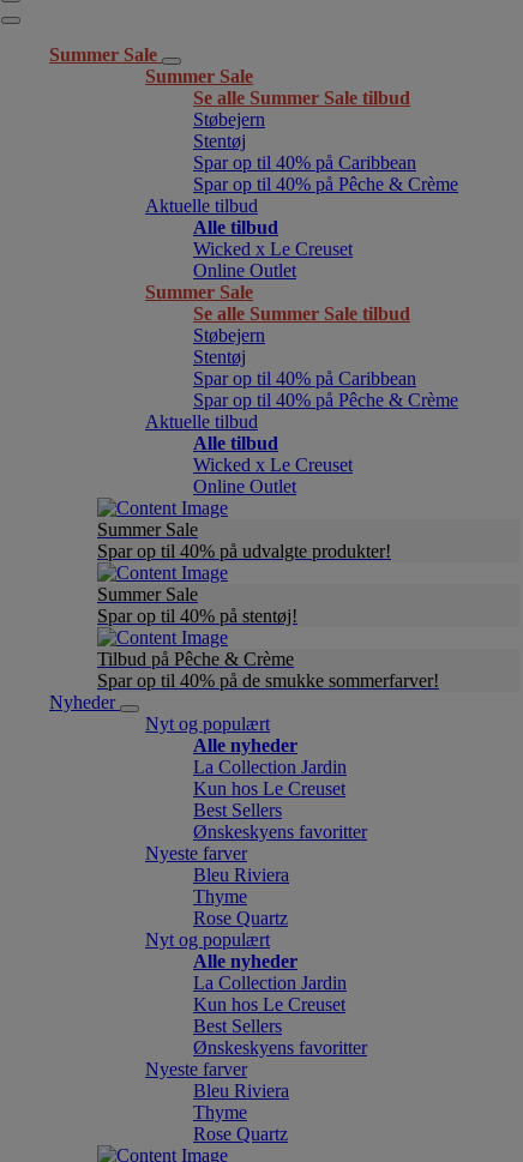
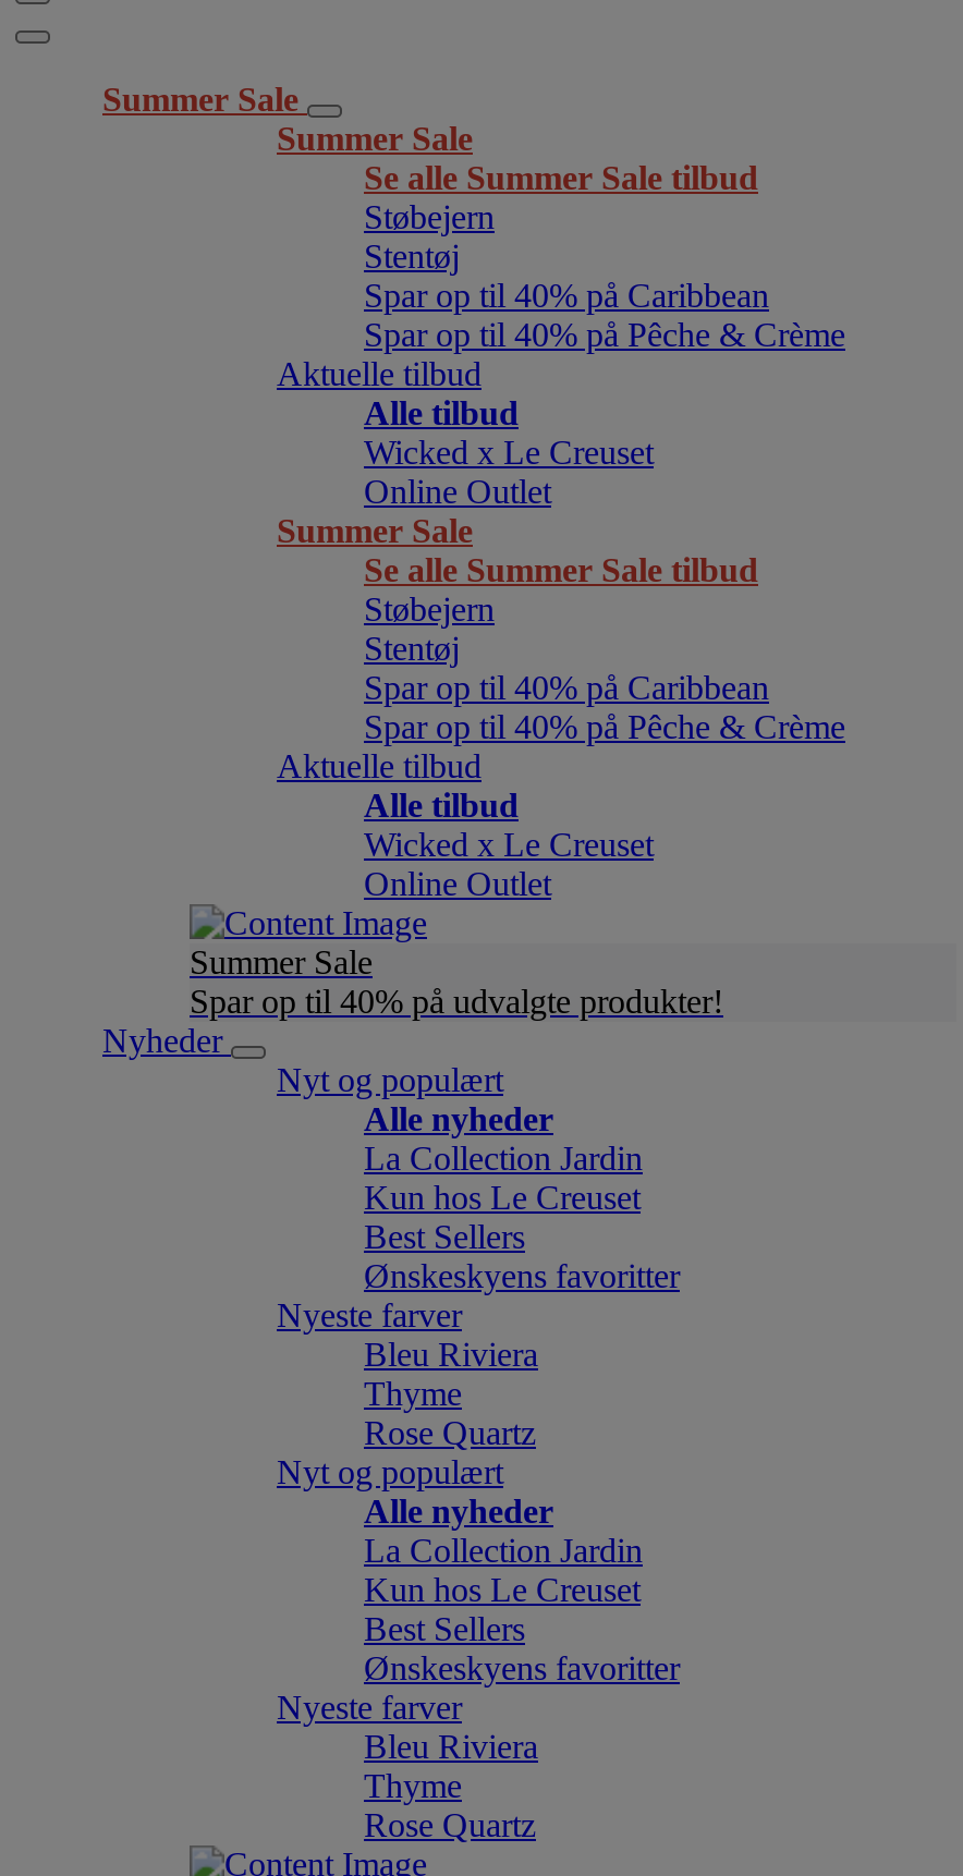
[97,584,439,691] Summer Sale | Spar op til 40% på stentøj! | Tilbud på Pêche & Crème | Spar op til 40% på de smukke sommerfarver! -> none

